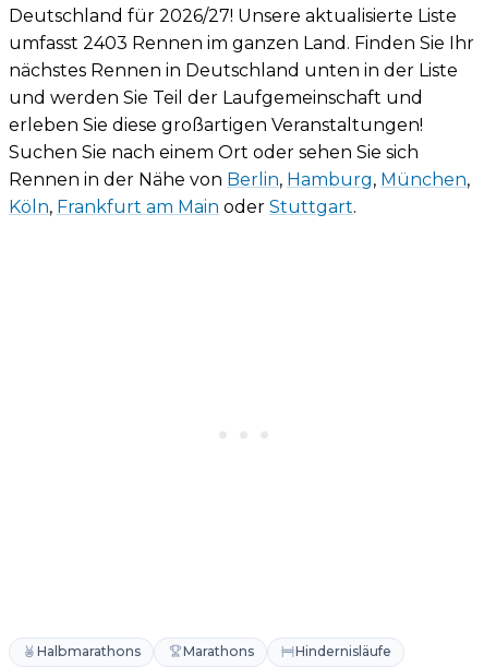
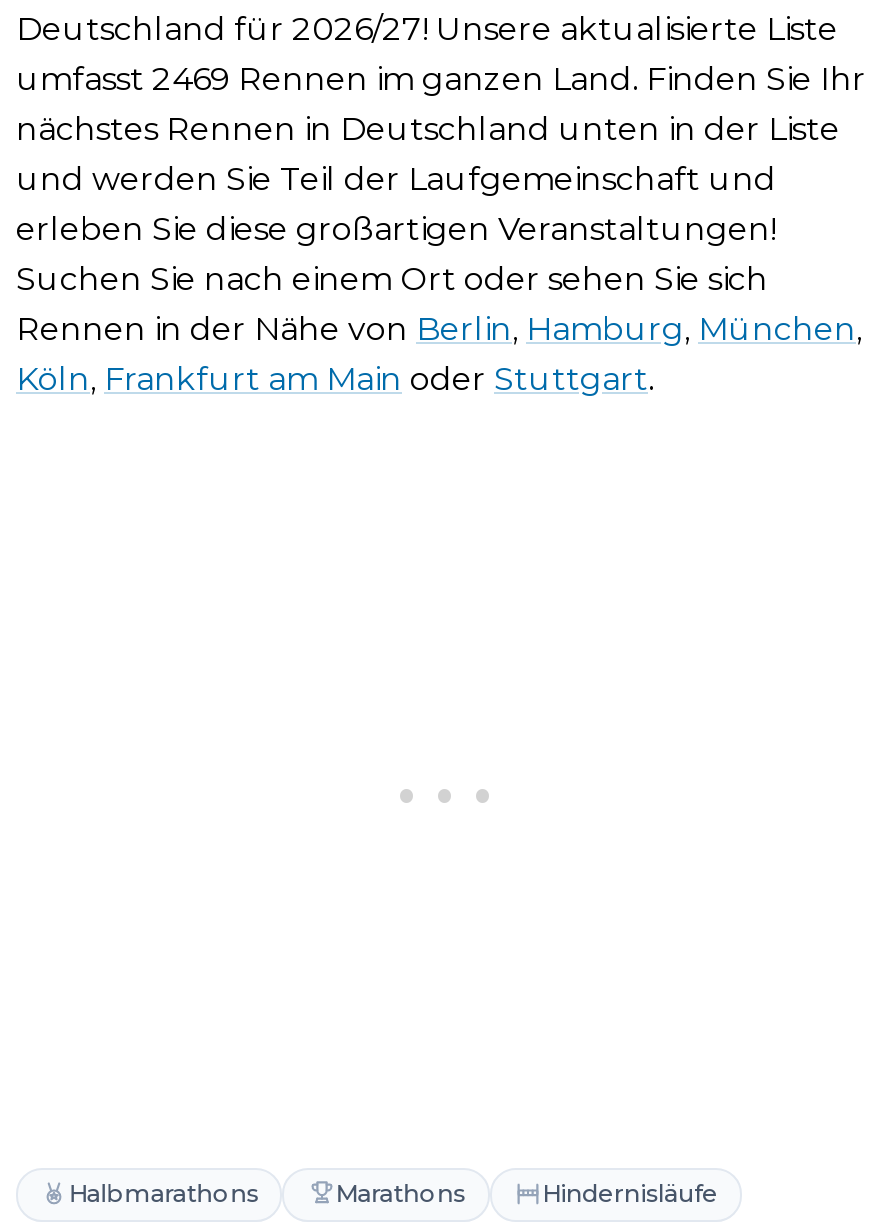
[9,32,474,53] umfasst 2403 Rennen im ganzen Land. Finden Sie Ihr -> [16,59,866,97] umfasst 2469 Rennen im ganzen Land. Finden Sie Ihr

